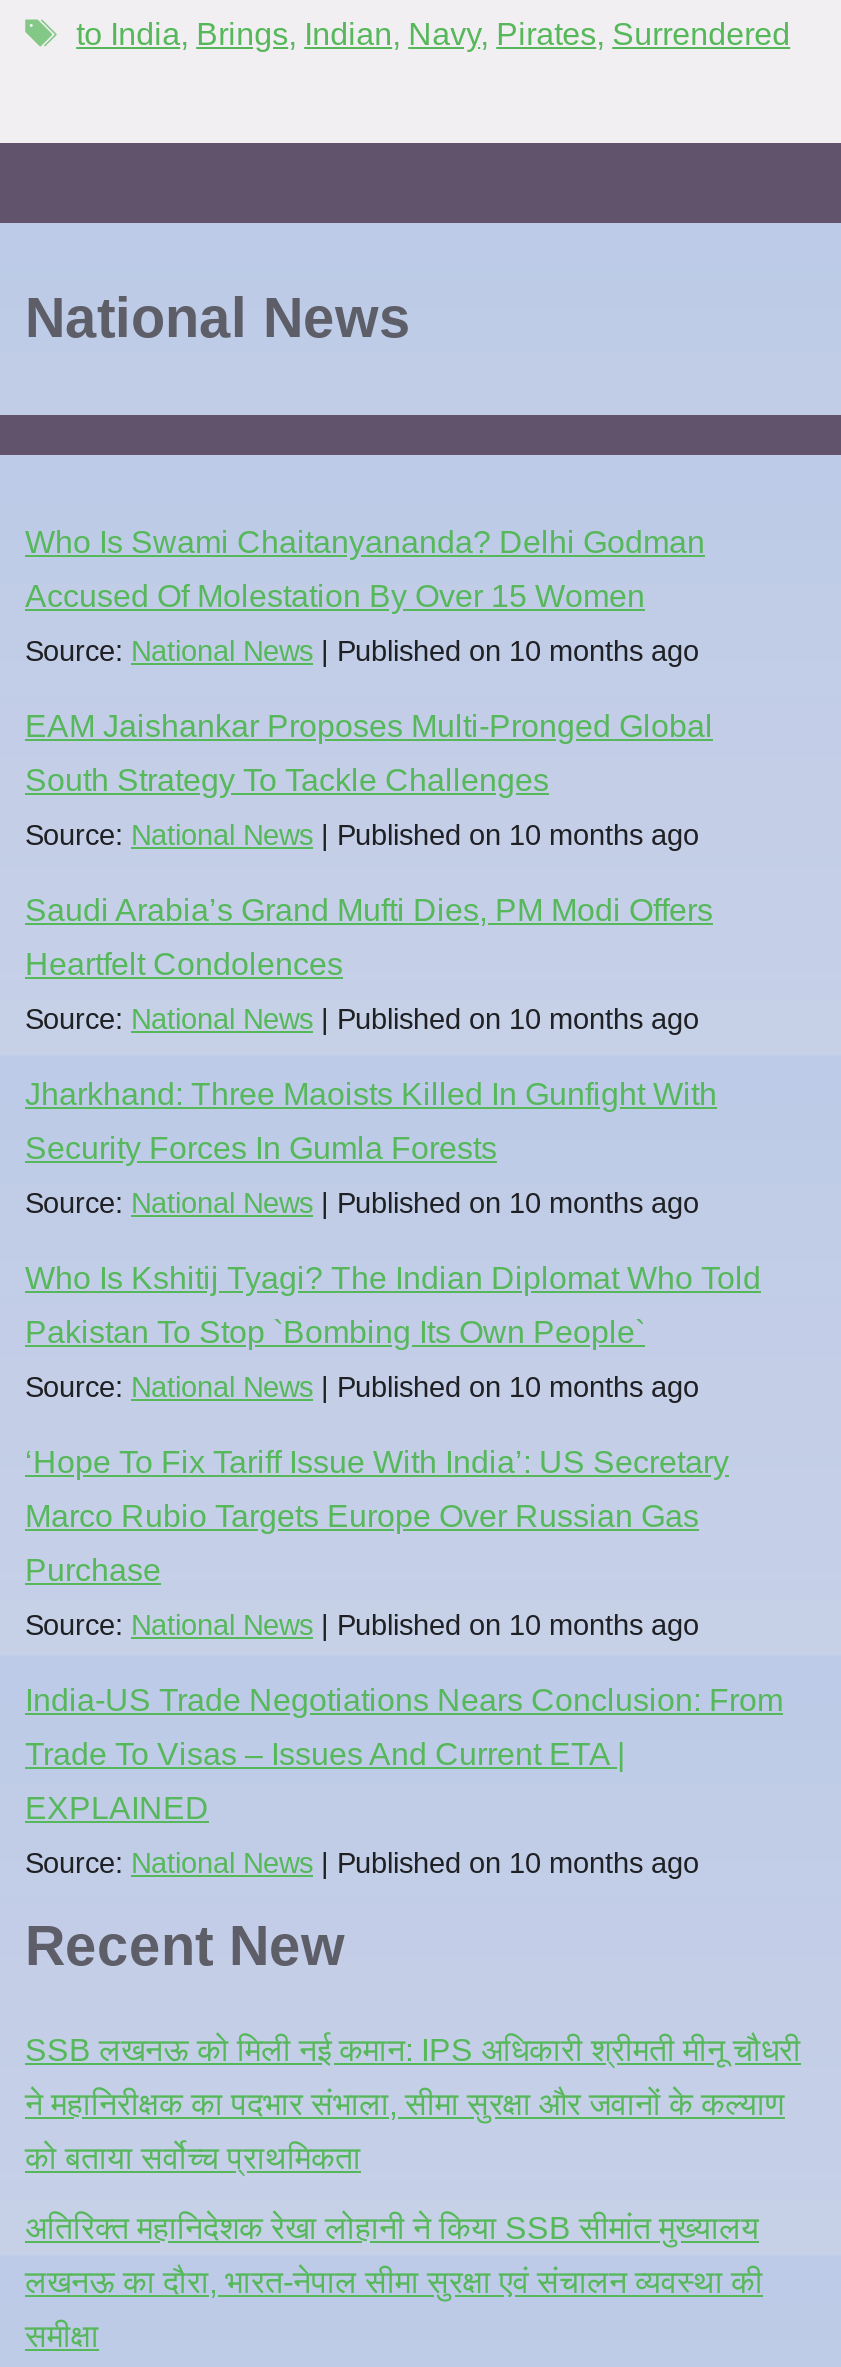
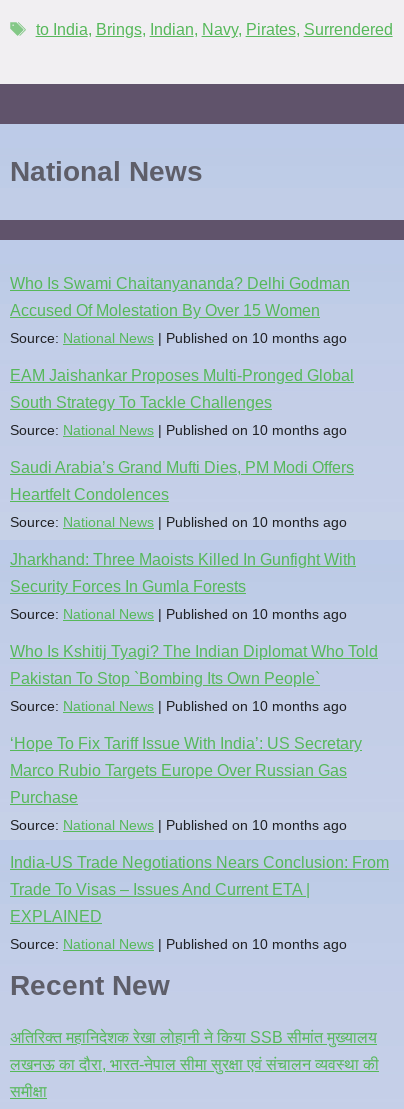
[25,2032,801,2174] SSB लखनऊ को मिली नई कमान: IPS अधिकारी श्रीमती मीनू चौधरी | ने महानिरीक्षक का पदभार संभाला, सीमा सुरक्षा और जवानों के कल्याण | को बताया सर्वोच्च प्राथमिकता -> none

